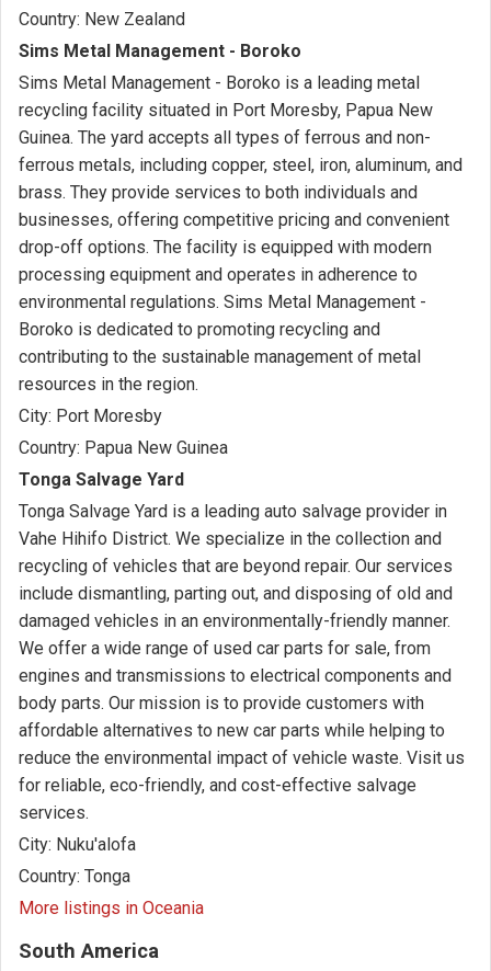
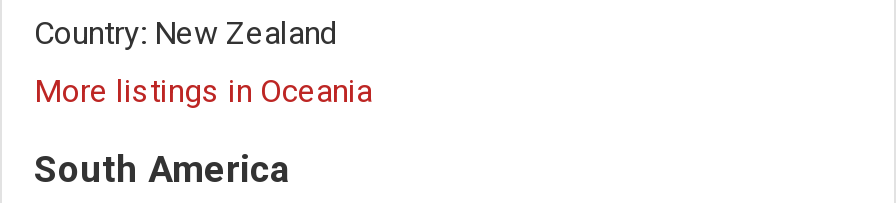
[19,41,465,887] Sims Metal Management - Boroko | Sims Metal Management - Boroko is a leading metal | recycling facility situated in Port Moresby, Papua New | Guinea. The yard accepts all types of ferrous and non- | ferrous metals, including copper, steel, iron, aluminum, and | brass. They provide services to both individuals and | businesses, offering competitive pricing and convenient | drop-off options. The facility is equipped with modern | processing equipment and operates in adherence to | environmental regulations. Sims Metal Management - | Boroko is dedicated to promoting recycling and | contributing to the sustainable management of metal | resources in the region. | City: Port Moresby | Country: Papua New Guinea | Tonga Salvage Yard | Tonga Salvage Yard is a leading auto salvage provider in | Vahe Hihifo District. We specialize in the collection and | recycling of vehicles that are beyond repair. Our services | include dismantling, parting out, and disposing of old and | damaged vehicles in an environmentally-friendly manner. | We offer a wide range of used car parts for sale, from | engines and transmissions to electrical components and | body parts. Our mission is to provide customers with | affordable alternatives to new car parts while helping to | reduce the environmental impact of vehicle waste. Visit us | for reliable, eco-friendly, and cost-effective salvage | services. | City: Nuku'alofa | Country: Tonga -> none

